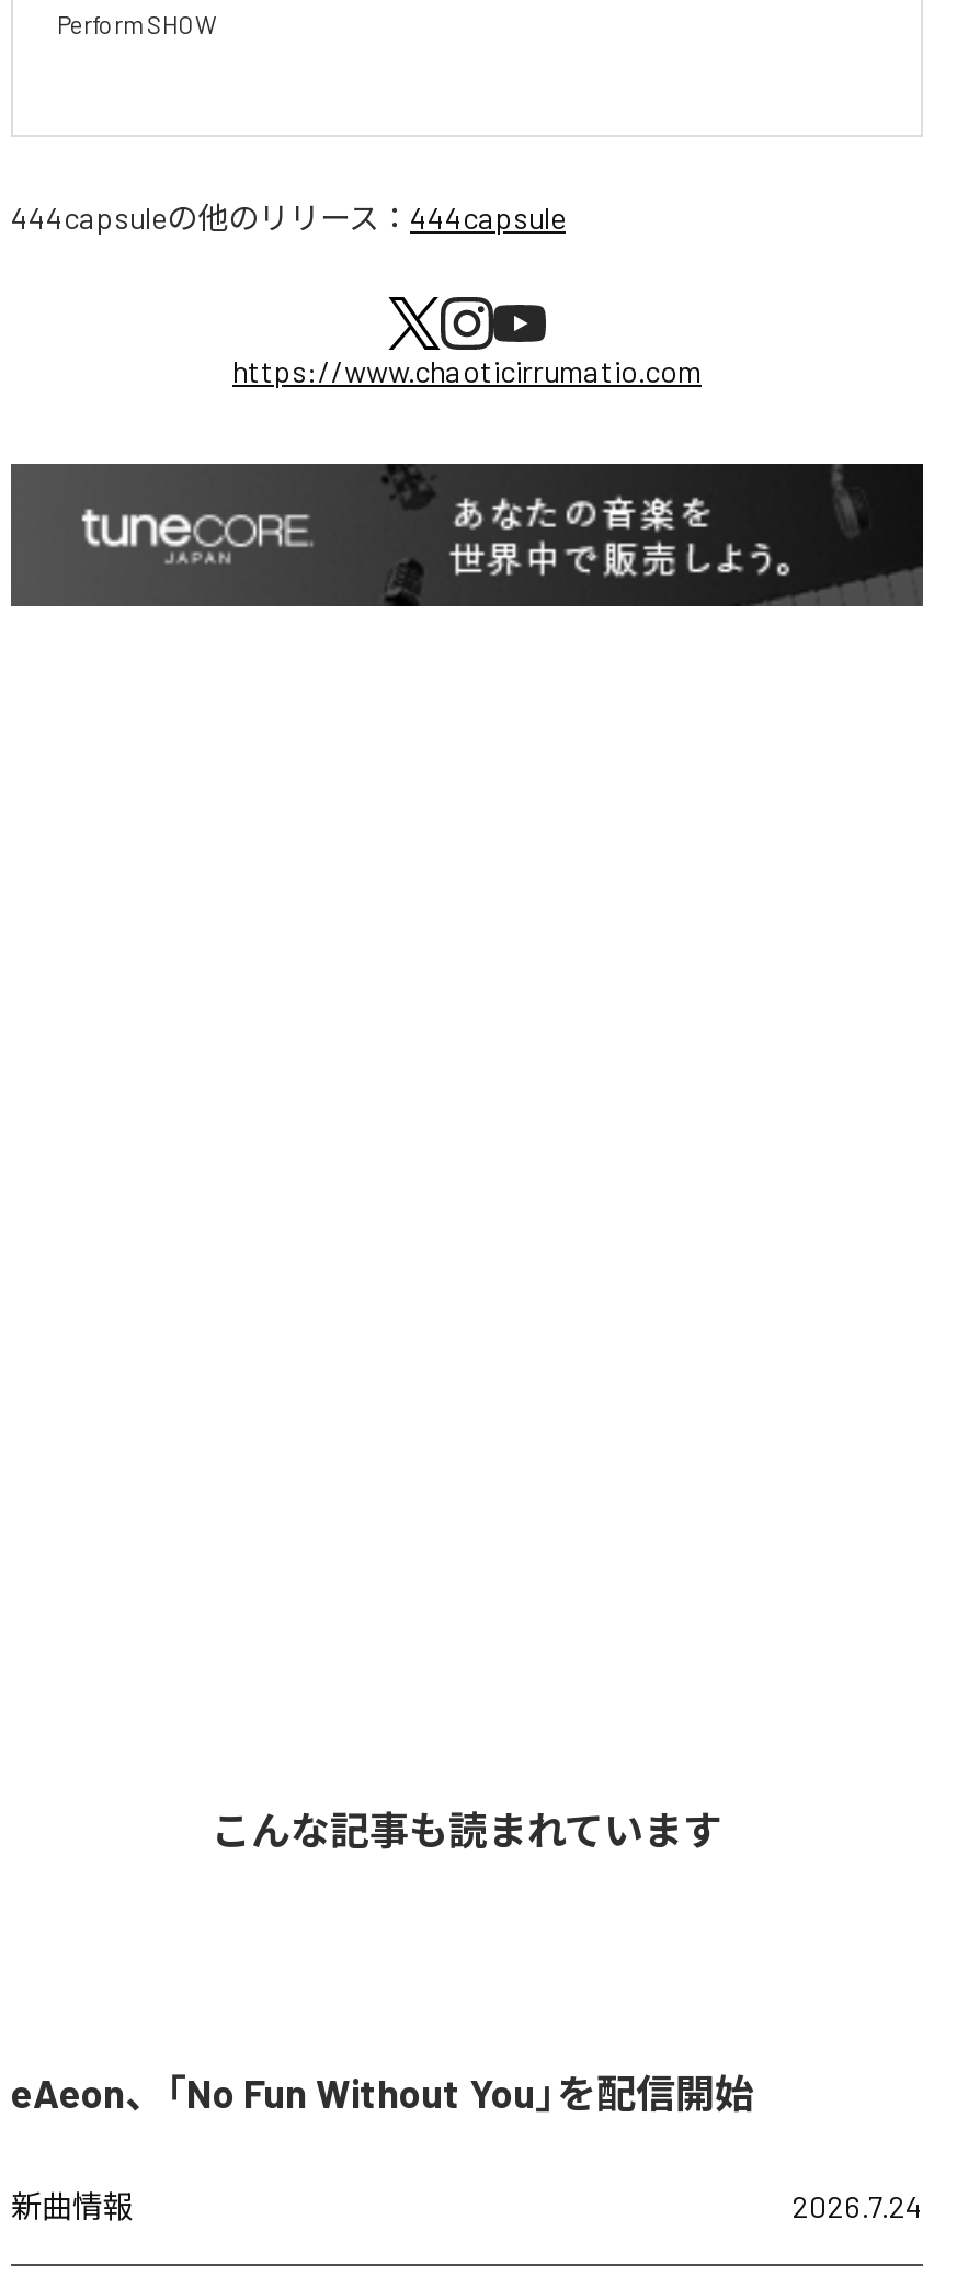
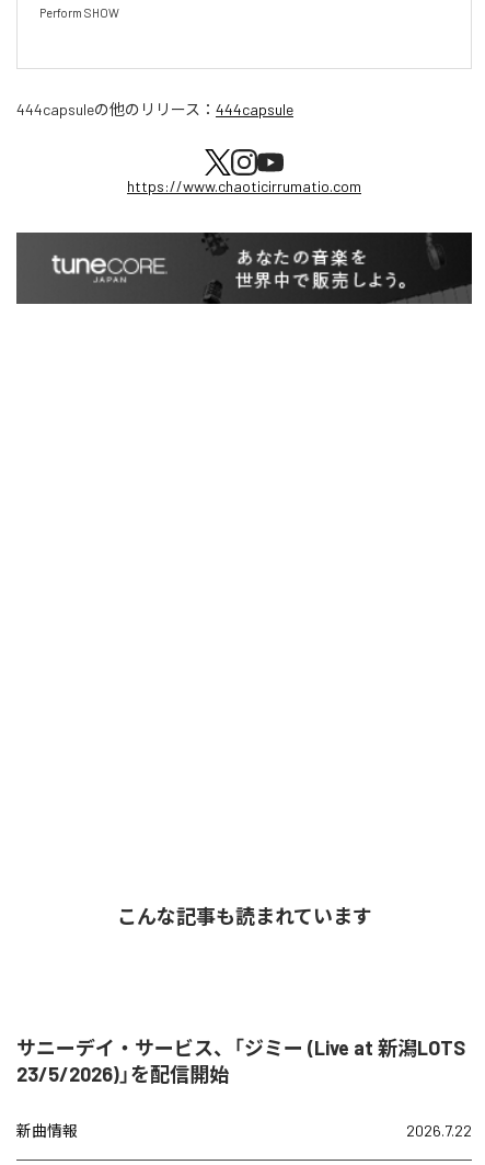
[11,2070,754,2118] eAeon、「No Fun Without You」を配信開始 -> [16,1036,465,1086] サニーデイ・サービス、「ジミー (Live at 新潟LOTS | 23/5/2026)」を配信開始
[791,2188,923,2225] 2026.7.24 -> [406,1122,472,1140] 2026.7.22

